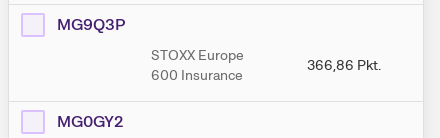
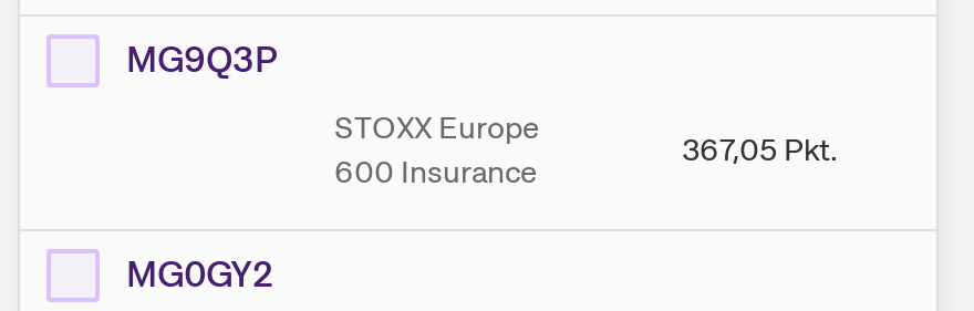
[307,56,381,74] 366,86 Pkt. -> [682,130,837,170] 367,05 Pkt.

